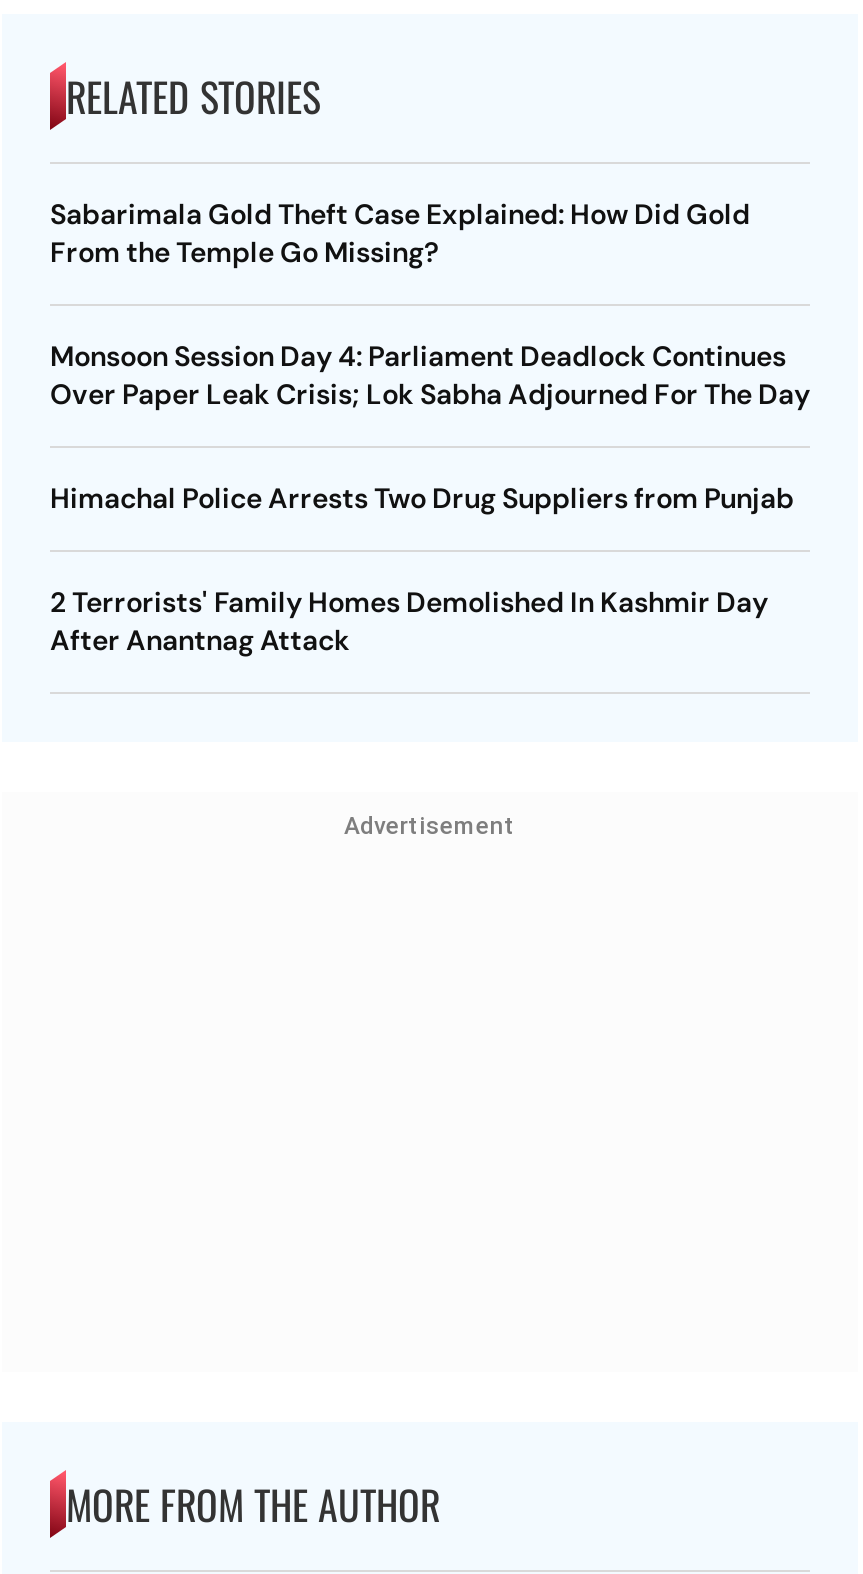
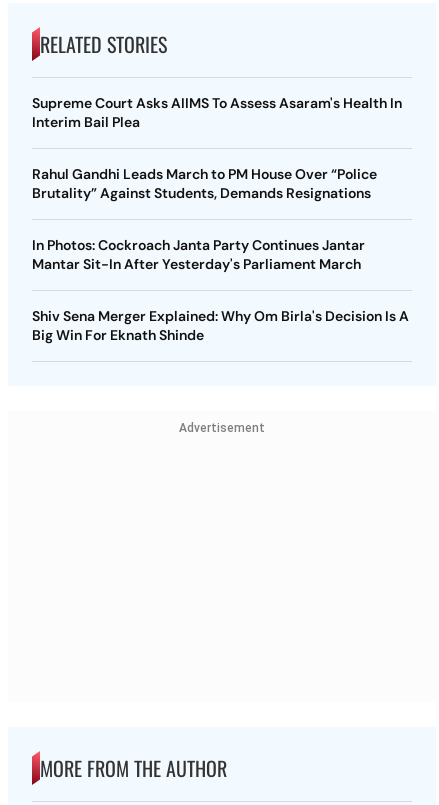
[50,196,750,270] Sabarimala Gold Theft Case Explained: How Did Gold | From the Temple Go Missing? -> [32,94,402,131] Supreme Court Asks AIIMS To Assess Asaram's Health In | Interim Bail Plea
[50,338,810,412] Monsoon Session Day 4: Parliament Deadlock Continues | Over Paper Leak Crisis; Lok Sabha Adjourned For The Day -> [32,165,377,202] Rahul Gandhi Leads March to PM House Over “Police | Brutality” Against Students, Demands Resignations
[50,480,794,516] Himachal Police Arrests Two Drug Suppliers from Punjab -> [32,236,365,273] In Photos: Cockroach Janta Party Continues Jantar | Mantar Sit-In After Yesterday's Parliament March
[50,584,768,658] 2 Terrorists' Family Homes Demolished In Kashmir Day | After Anantnag Attack -> [32,307,409,344] Shiv Sena Merger Explained: Why Om Birla's Decision Is A | Big Win For Eknath Shinde

